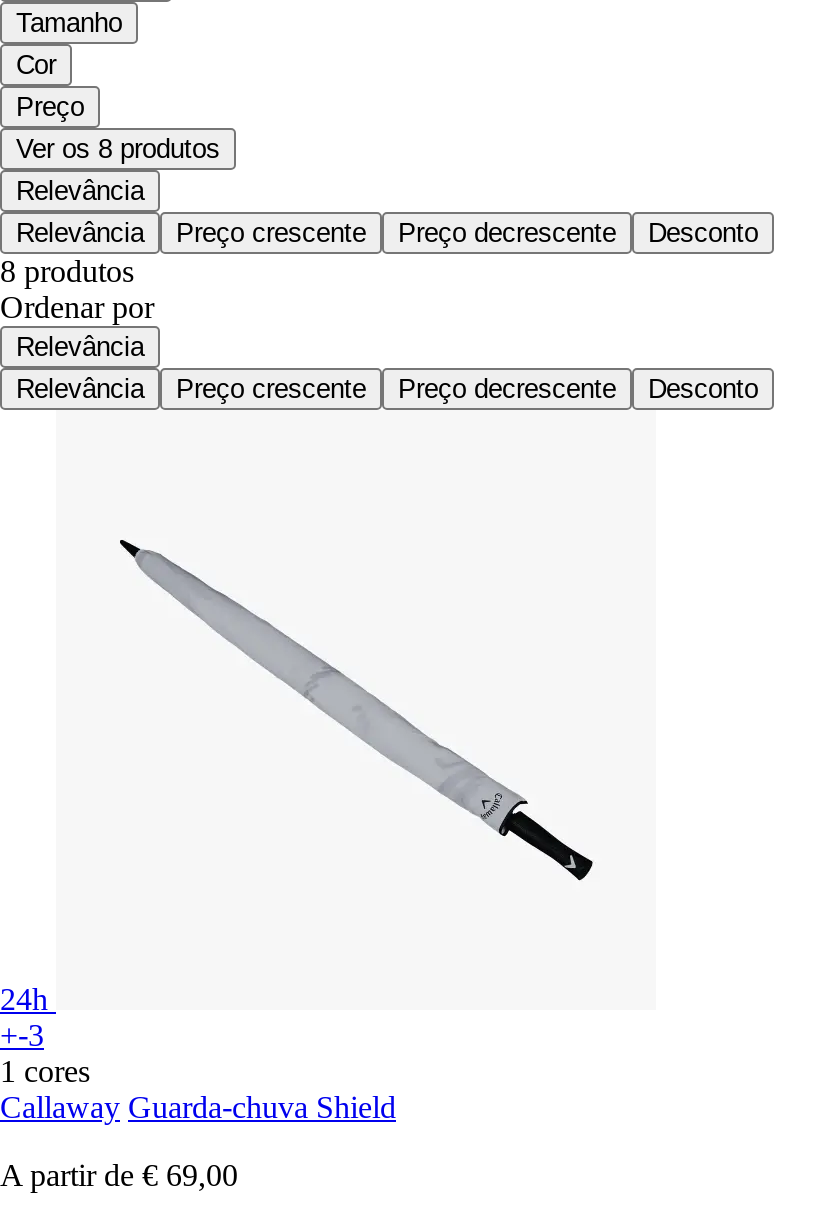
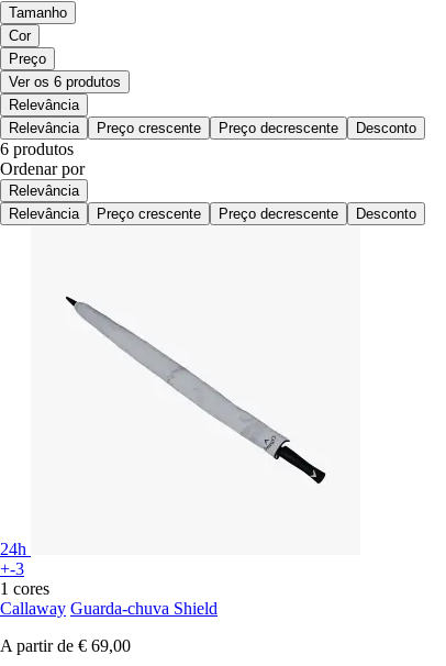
[16,134,220,164] Ver os 8 produtos -> [9,74,121,90] Ver os 6 produtos
[0,254,134,288] 8 produtos -> [0,139,74,158] 6 produtos

